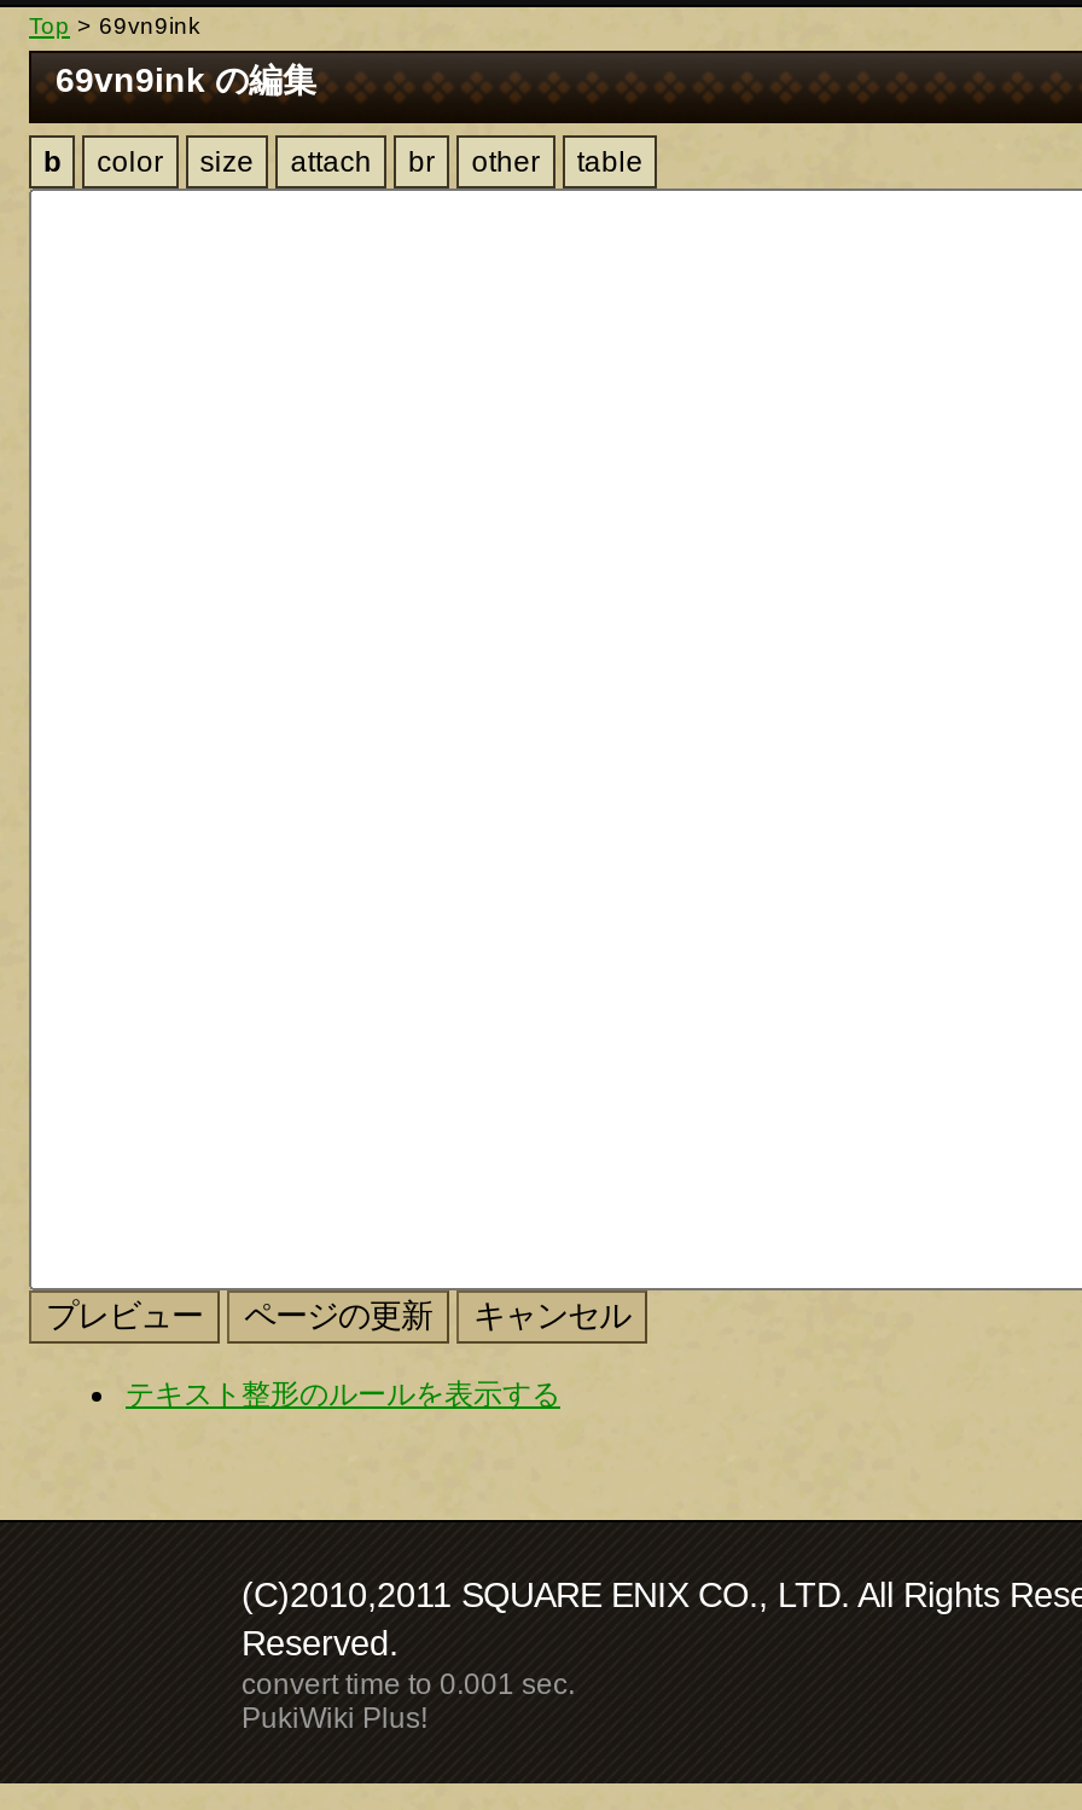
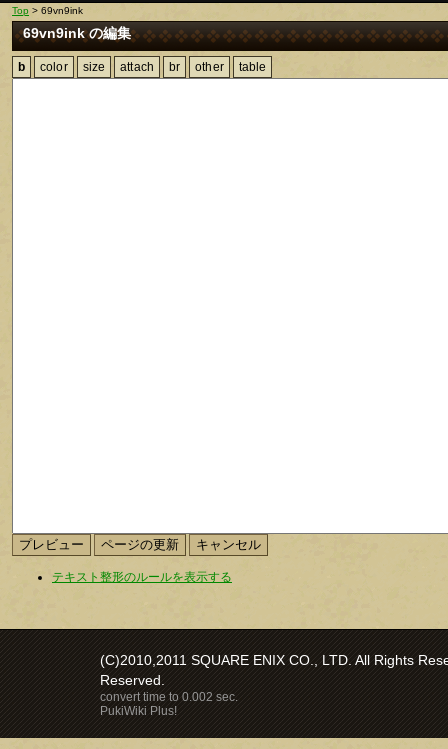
[242,1667,575,1701] convert time to 0.001 sec. -> [100,690,238,704] convert time to 0.002 sec.

